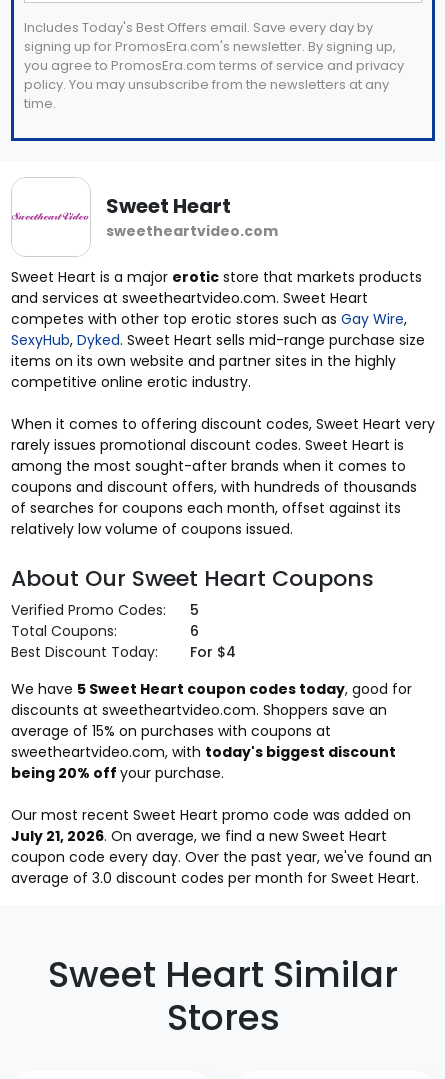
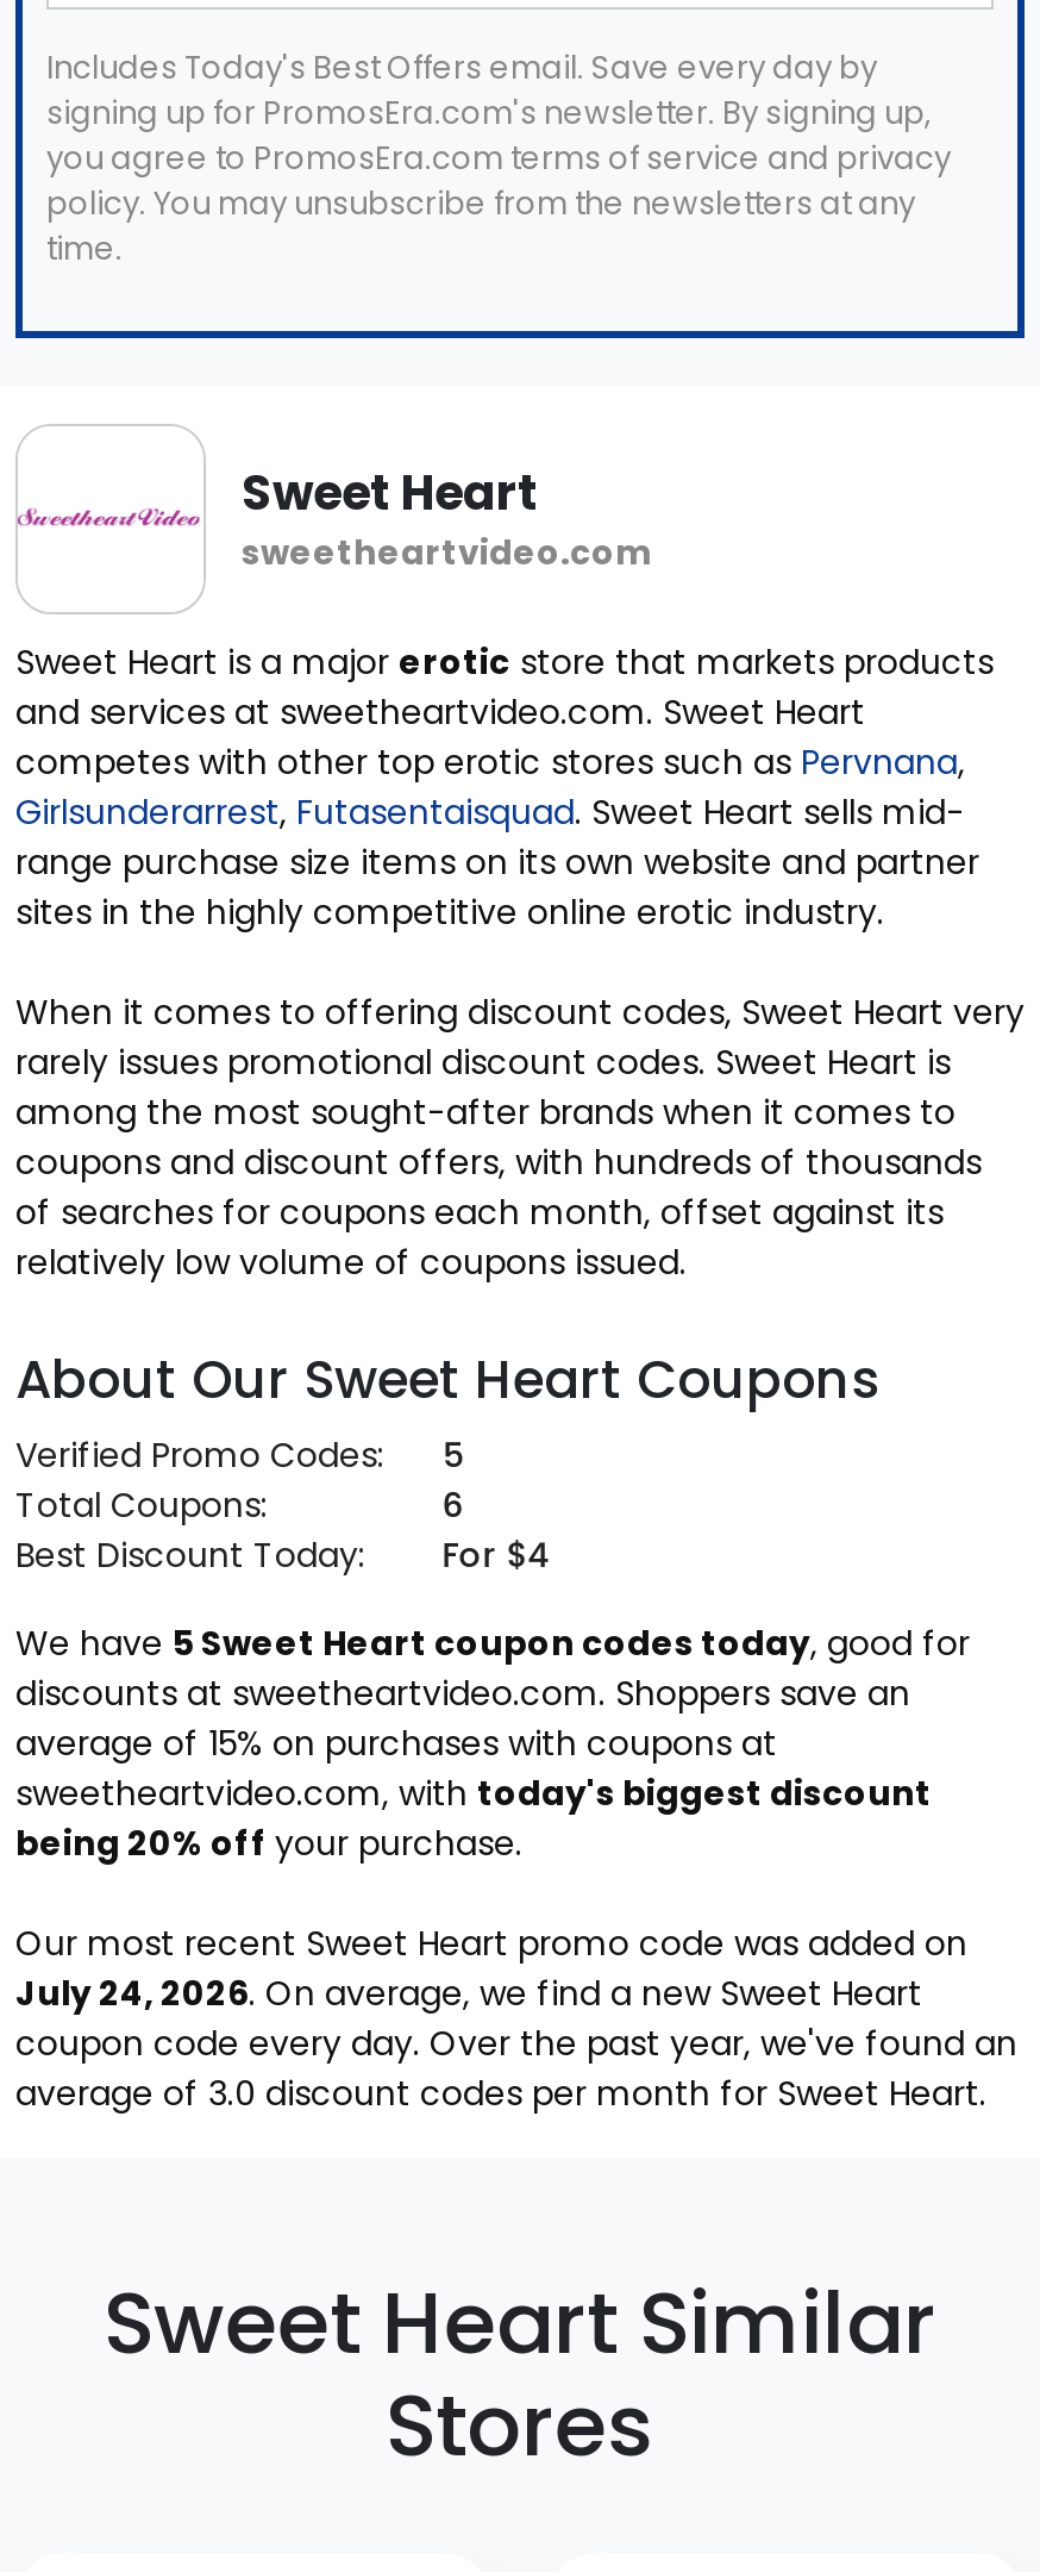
[11,309,425,392] competes with other top erotic stores such as Gay Wire, | SexyHub, Dyked. Sweet Heart sells mid-range purchase size | items on its own website and partner sites in the highly | competitive online erotic industry. -> [15,738,979,935] competes with other top erotic stores such as Pervnana, | Girlsunderarrest, Futasentaisquad. Sweet Heart sells mid- | range purchase size items on its own website and partner | sites in the highly competitive online erotic industry.
[11,826,387,846] July 21, 2026. On average, we find a new Sweet Heart -> [15,1969,922,2017] July 24, 2026. On average, we find a new Sweet Heart

